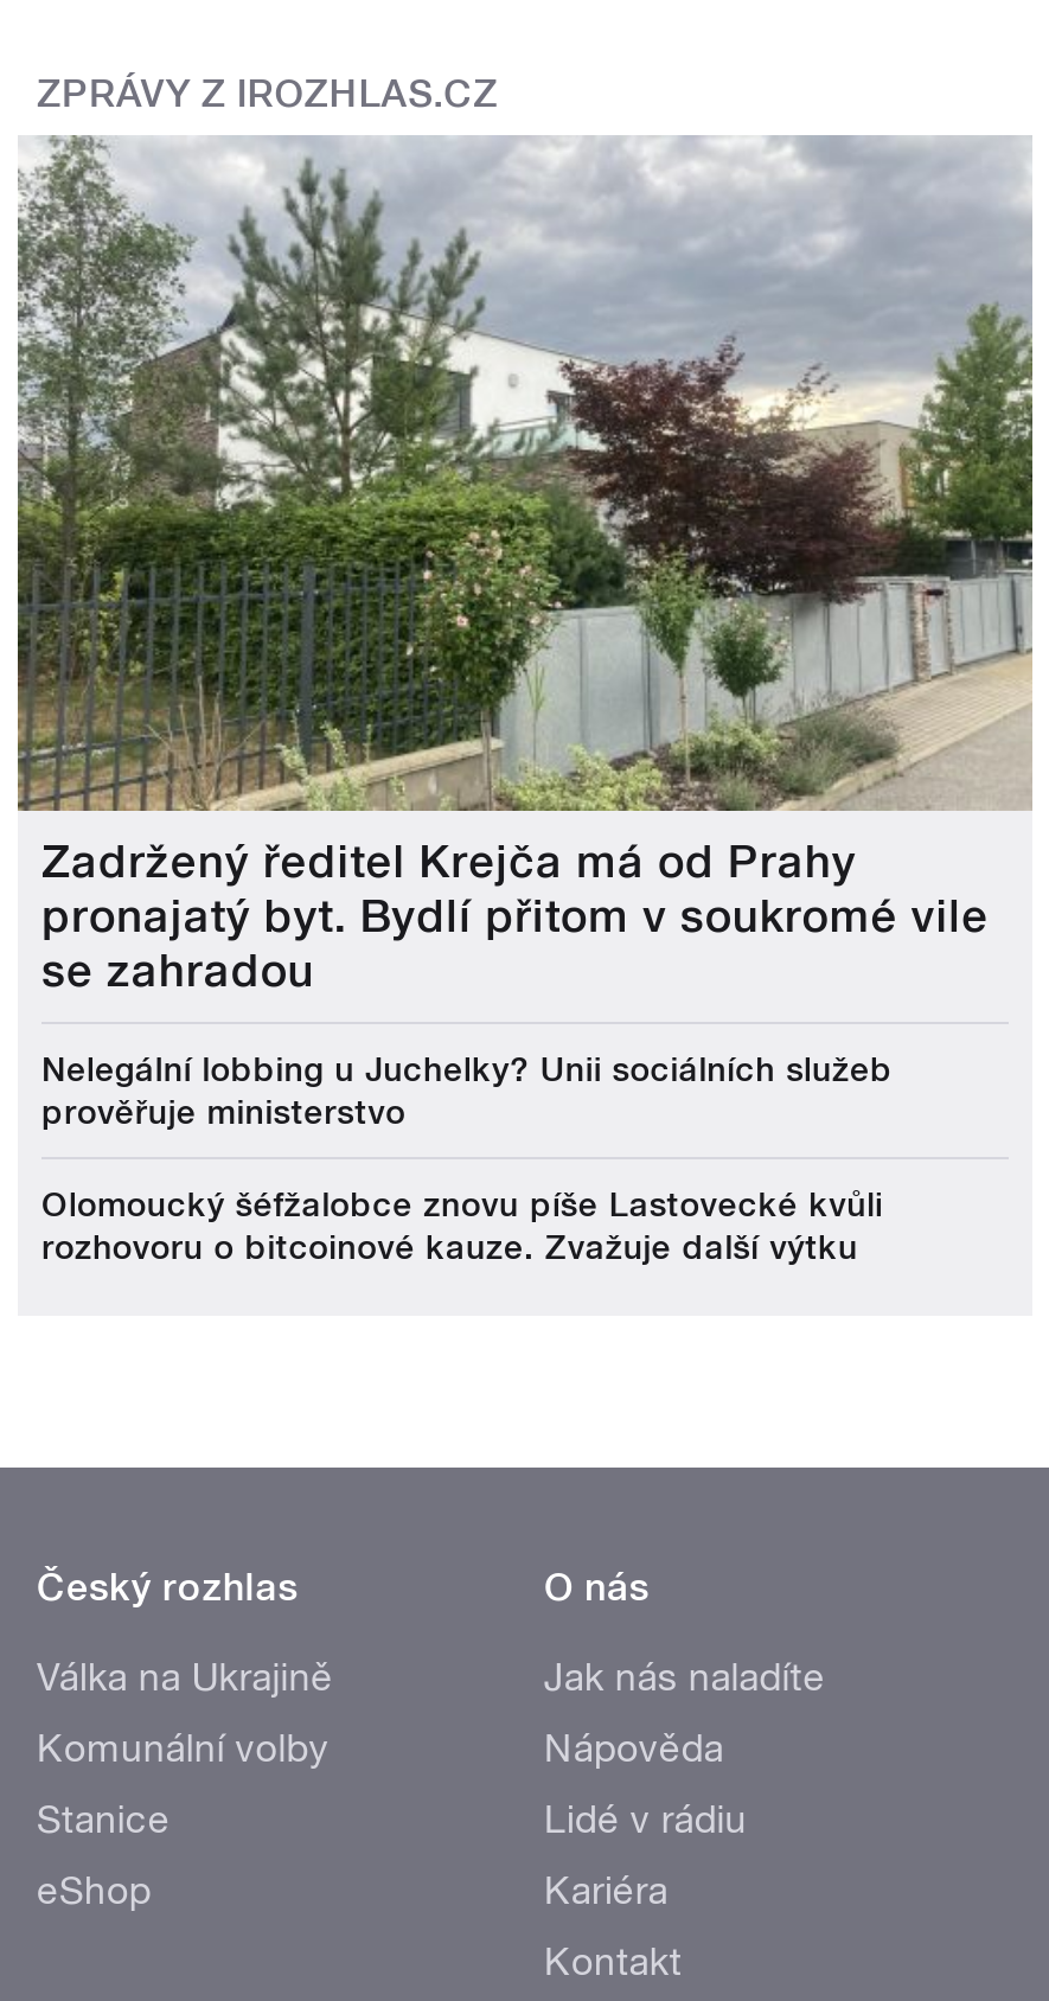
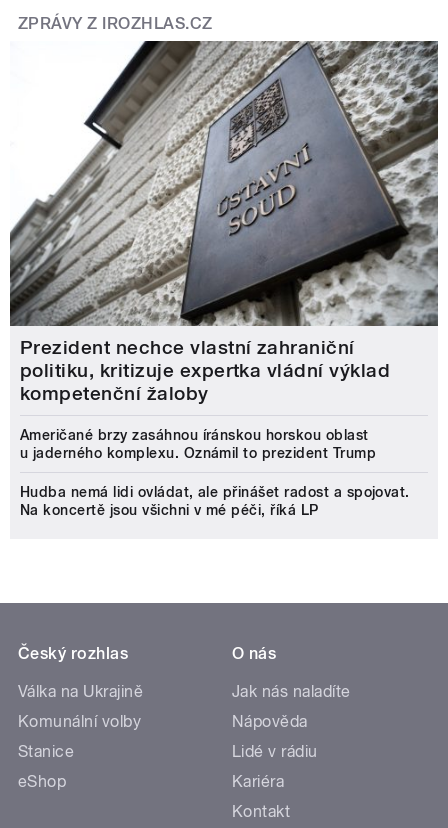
[15,133,1035,998] [image] | Zadržený ředitel Krejča má od Prahy | pronajatý byt. Bydlí přitom v soukromé vile | se zahradou -> [9,40,439,405] [image] | Prezident nechce vlastní zahraniční | politiku, kritizuje expertka vládní výklad | kompetenční žaloby
[41,1050,893,1131] Nelegální lobbing u Juchelky? Unii sociálních služeb | prověřuje ministerstvo -> [20,427,376,461] Američané brzy zasáhnou íránskou horskou oblast | u jaderného komplexu. Oznámil to prezident Trump
[41,1185,883,1266] Olomoucký šéfžalobce znovu píše Lastovecké kvůli | rozhovoru o bitcoinové kauze. Zvažuje další výtku -> [20,484,410,518] Hudba nemá lidi ovládat, ale přinášet radost a spojovat. | Na koncertě jsou všichni v mé péči, říká LP

